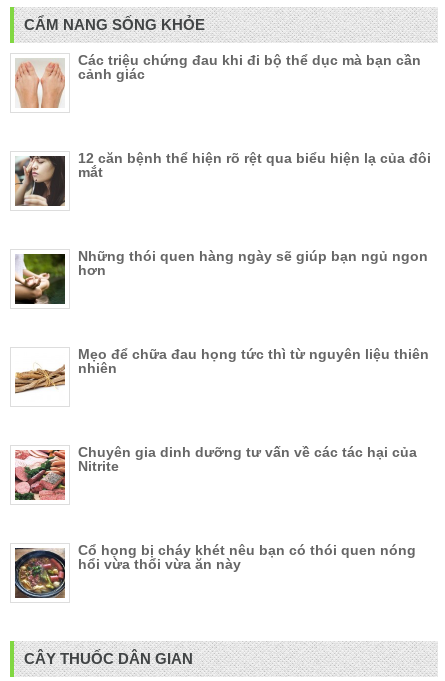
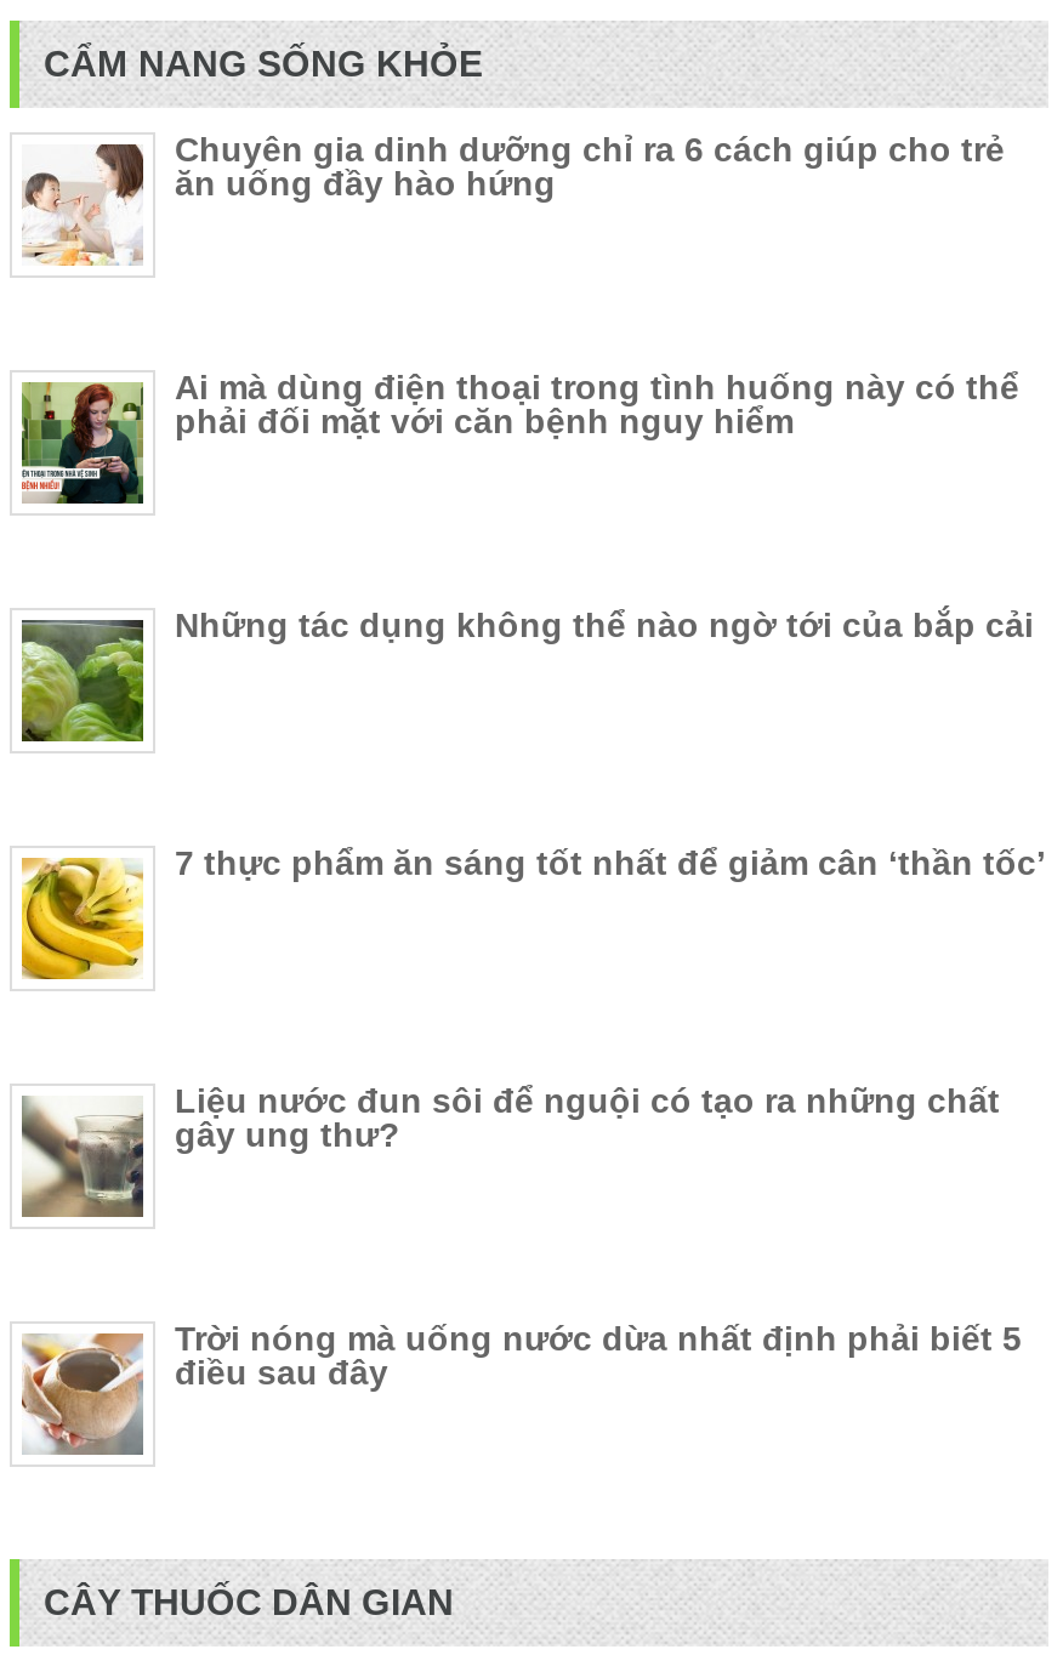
[14,52,421,109] [image] | Các triệu chứng đau khi đi bộ thể dục mà bạn cần | cảnh giác -> [22,130,1005,266] [image] | Chuyên gia dinh dưỡng chỉ ra 6 cách giúp cho trẻ | ăn uống đầy hào hứng
[14,150,431,207] [image] | 12 căn bệnh thể hiện rõ rệt qua biểu hiện lạ của đôi | mắt -> [19,368,1019,506] [image] | Ai mà dùng điện thoại trong tình huống này có thể | phải đối mặt với căn bệnh nguy hiểm
[15,248,428,305] [image] | Những thói quen hàng ngày sẽ giúp bạn ngủ ngon | hơn -> [19,606,1034,744] [image] | Những tác dụng không thể nào ngờ tới của bắp cải
[14,346,429,402] [image] | Mẹo để chữa đau họng tức thì từ nguyên liệu thiên | nhiên -> [19,844,1046,982] [image] | 7 thực phẩm ăn sáng tốt nhất để giảm cân ‘thần tốc’
[14,444,417,501] [image] | Chuyên gia dinh dưỡng tư vấn về các tác hại của | Nitrite -> [19,1082,1000,1219] [image] | Liệu nước đun sôi để nguội có tạo ra những chất | gây ung thư?
[14,542,416,599] [image] | Cổ họng bị cháy khét nêu bạn có thói quen nóng | hổi vừa thổi vừa ăn này -> [19,1319,1022,1457] [image] | Trời nóng mà uống nước dừa nhất định phải biết 5 | điều sau đây

